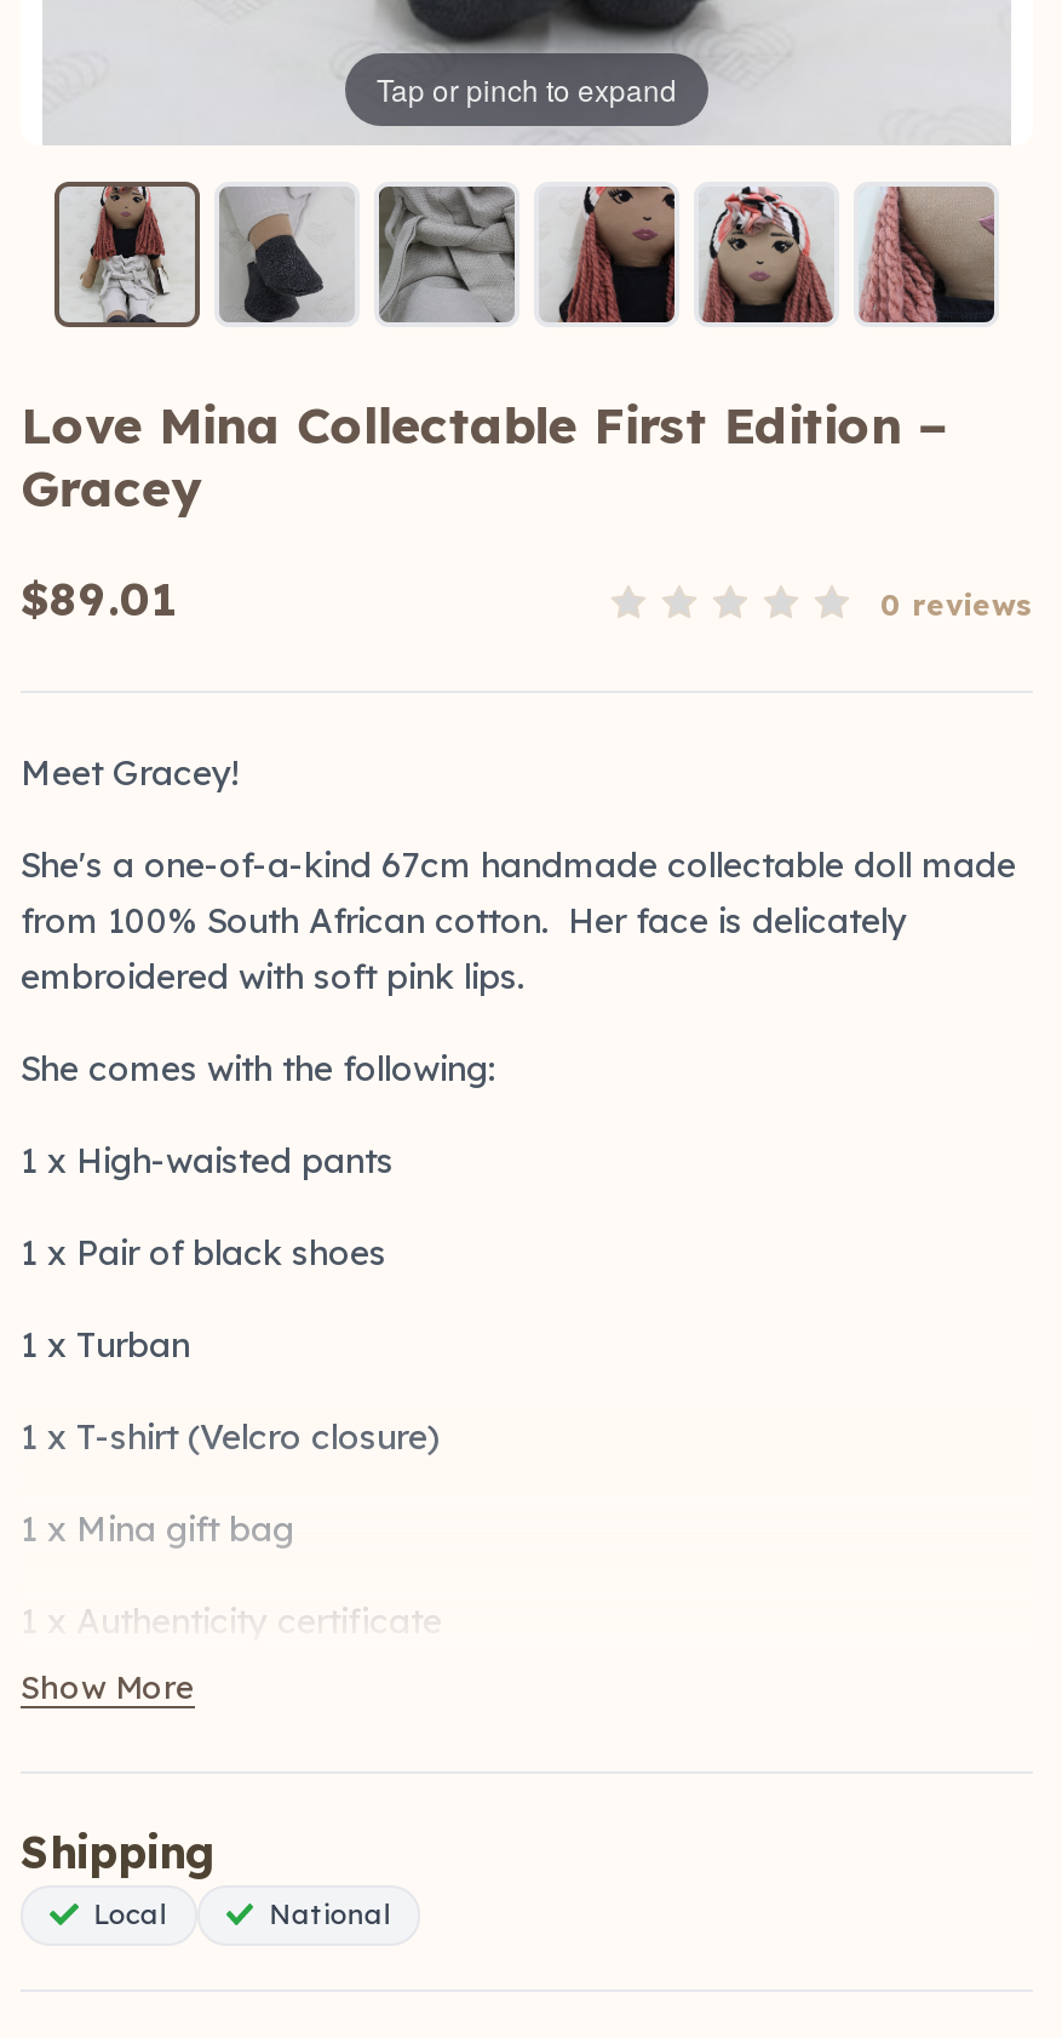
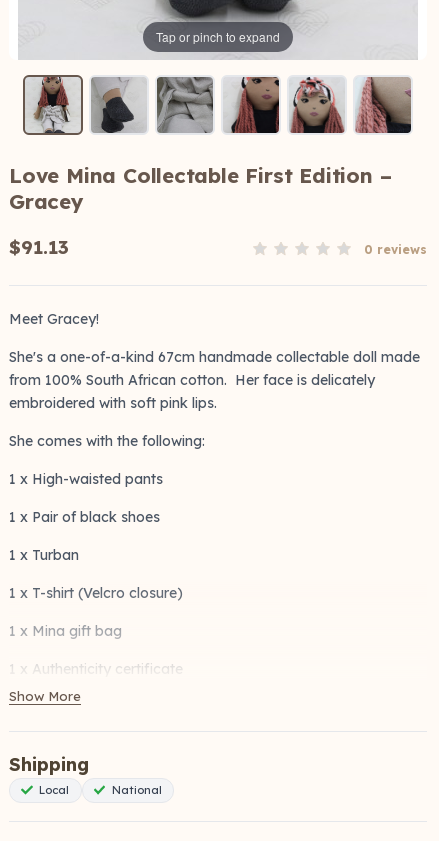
[21,570,176,628] $89.01 -> [9,235,69,259] $91.13

